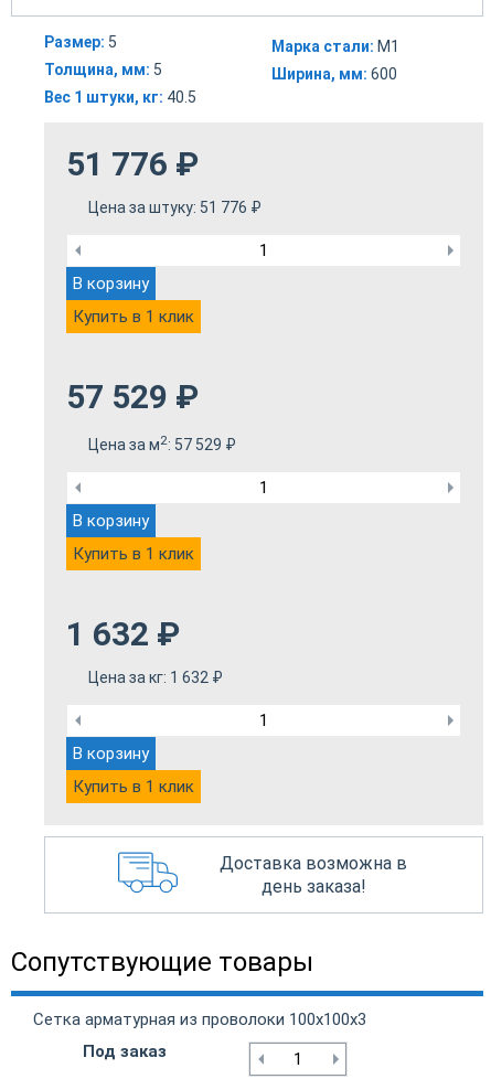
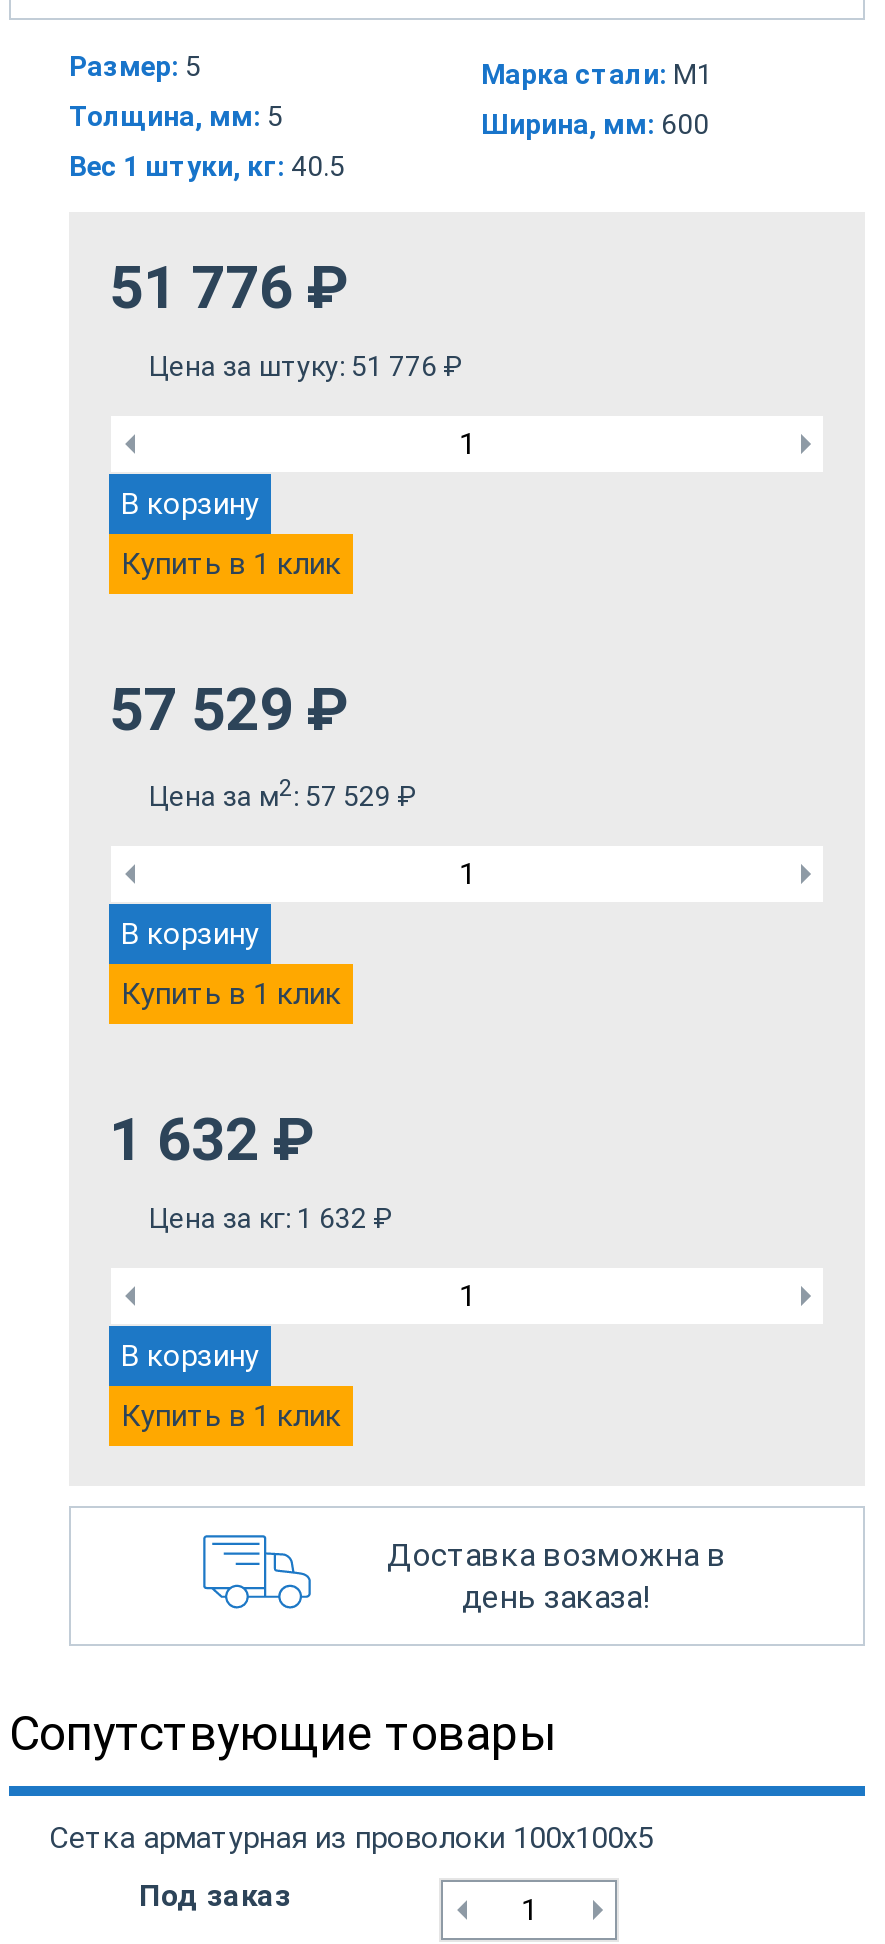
[33,1010,366,1029] Сетка арматурная из проволоки 100х100х3 -> [49,1820,653,1856] Сетка арматурная из проволоки 100х100х5

